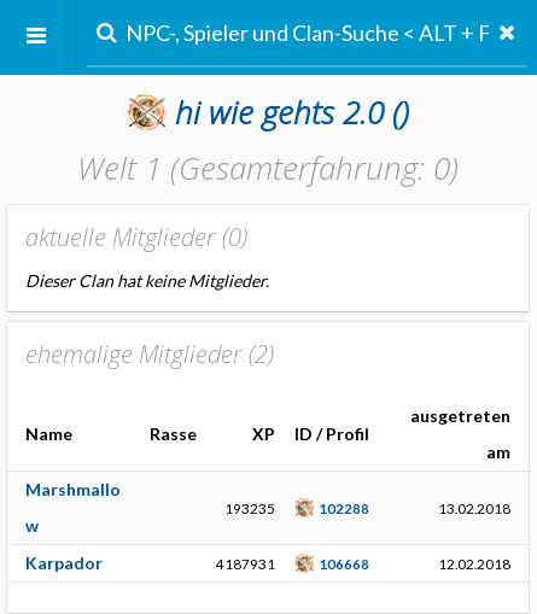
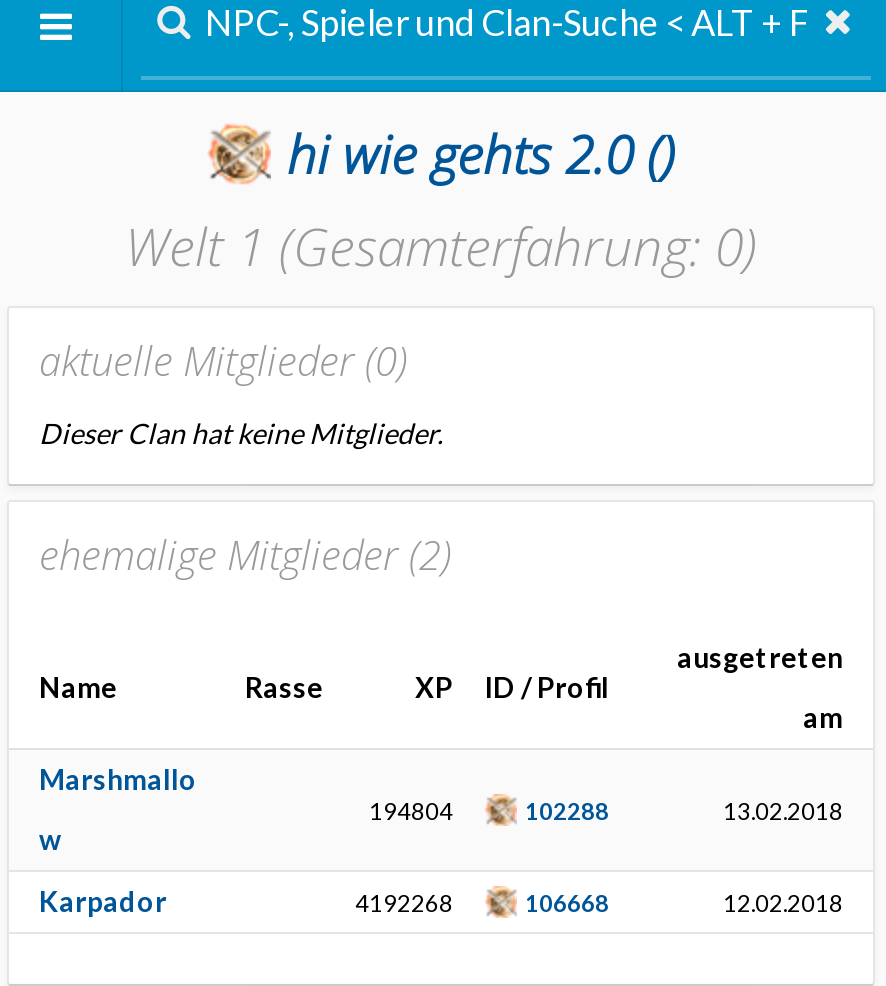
[224,499,275,516] 193235 -> [369,796,453,824] 194804
[216,555,275,572] 4187931 -> [355,888,453,916] 4192268

